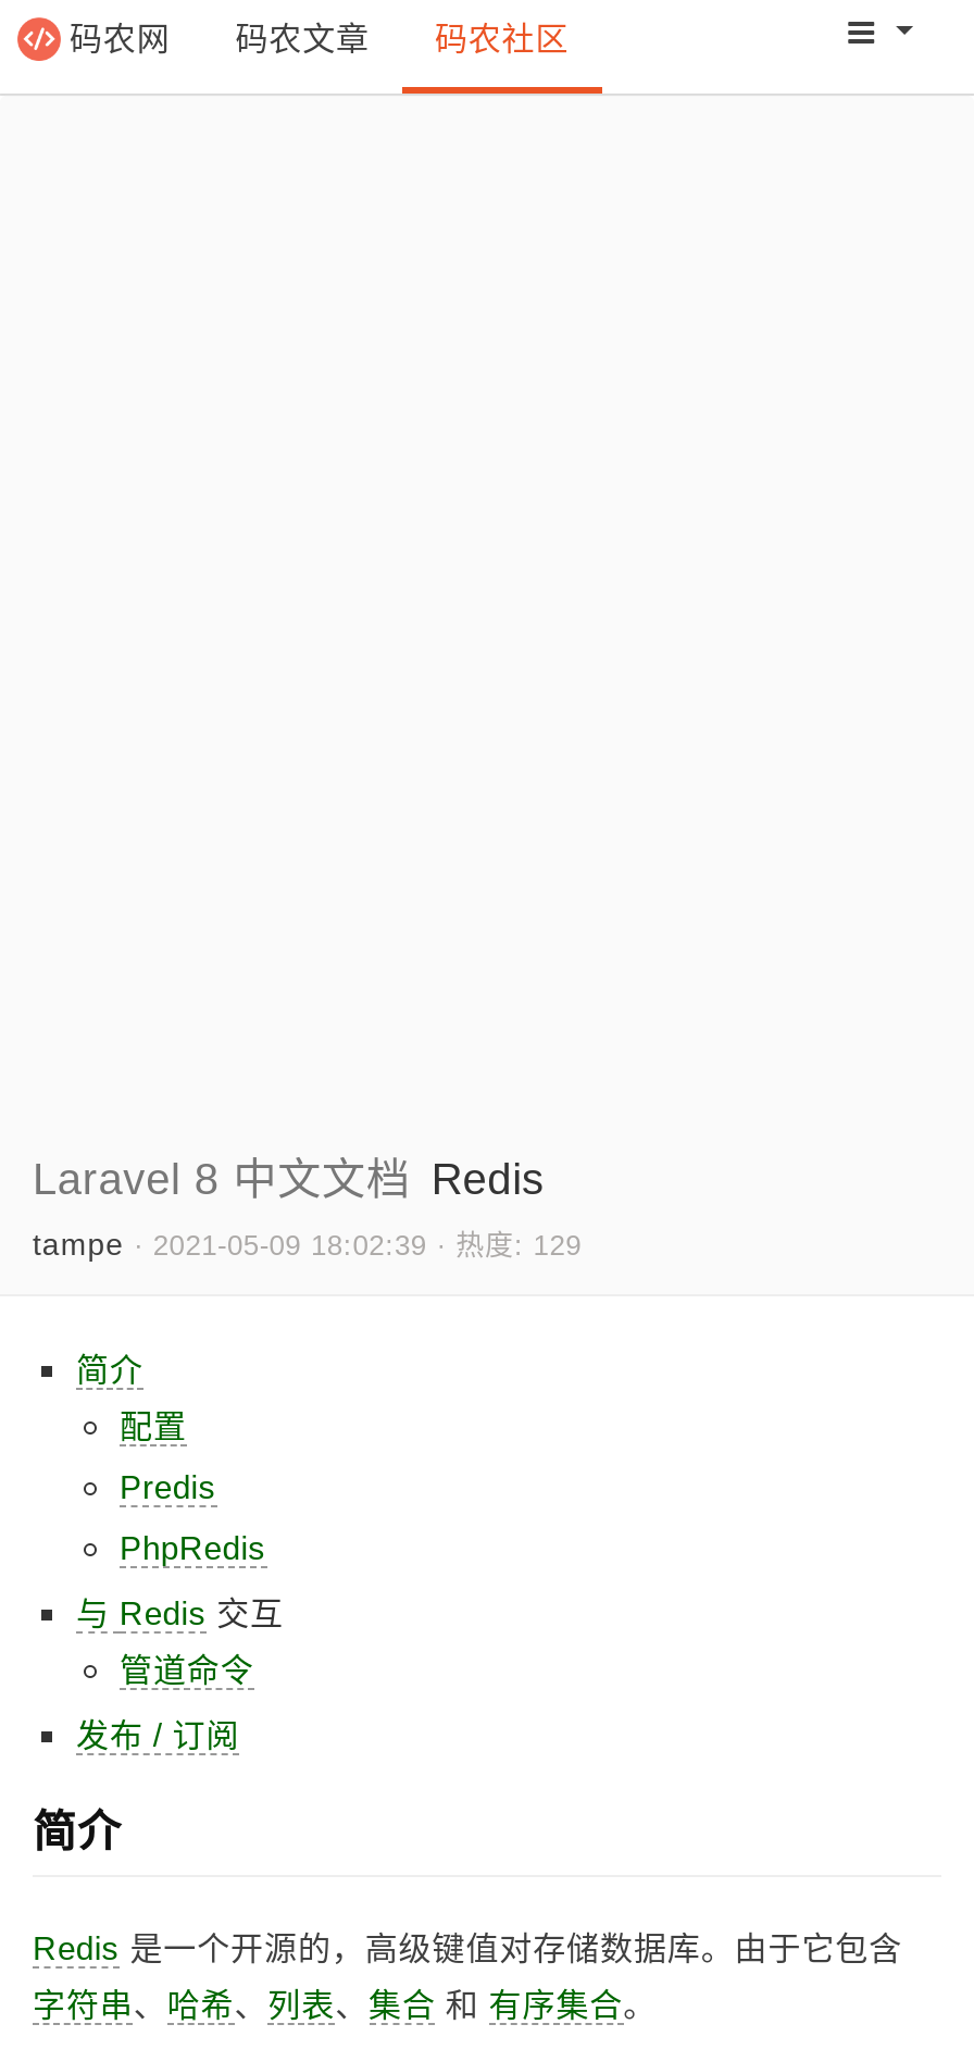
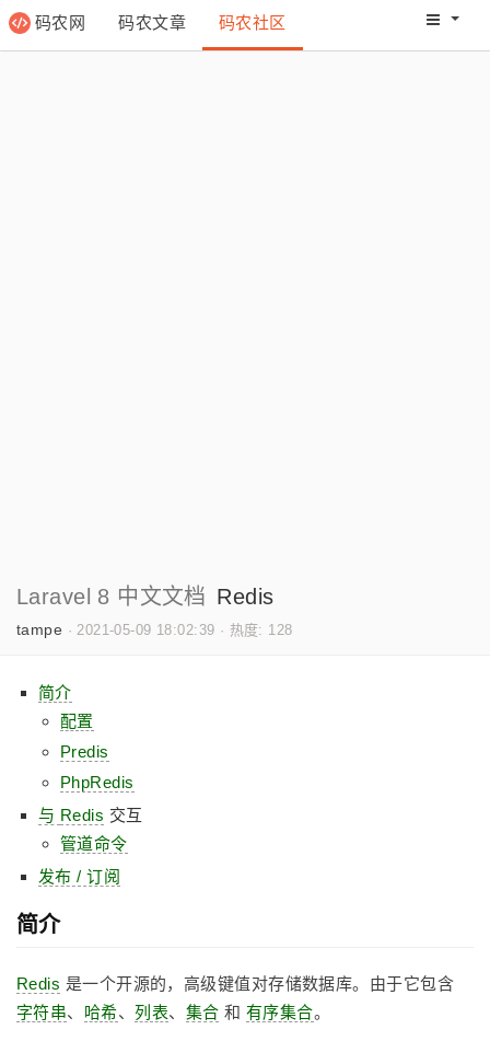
[33,1227,582,1262] tampe · 2021-05-09 18:02:39 ·热度: 129 -> [16,621,293,638] tampe · 2021-05-09 18:02:39 ·热度: 128

